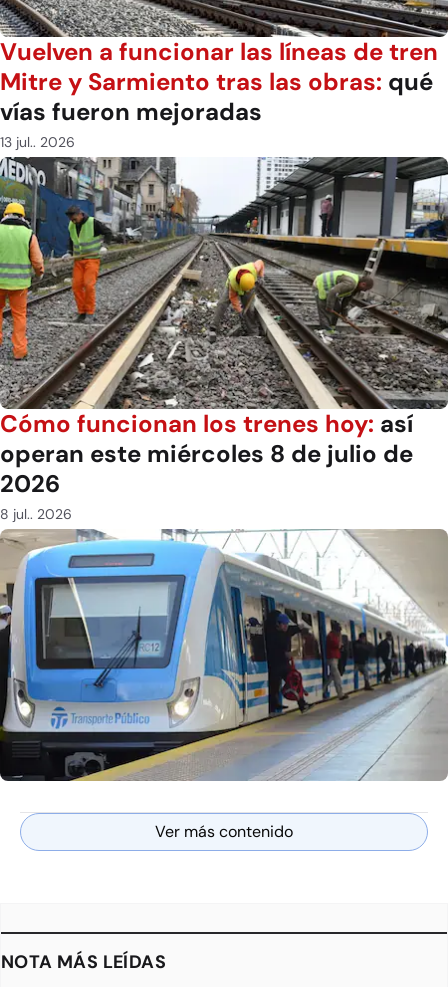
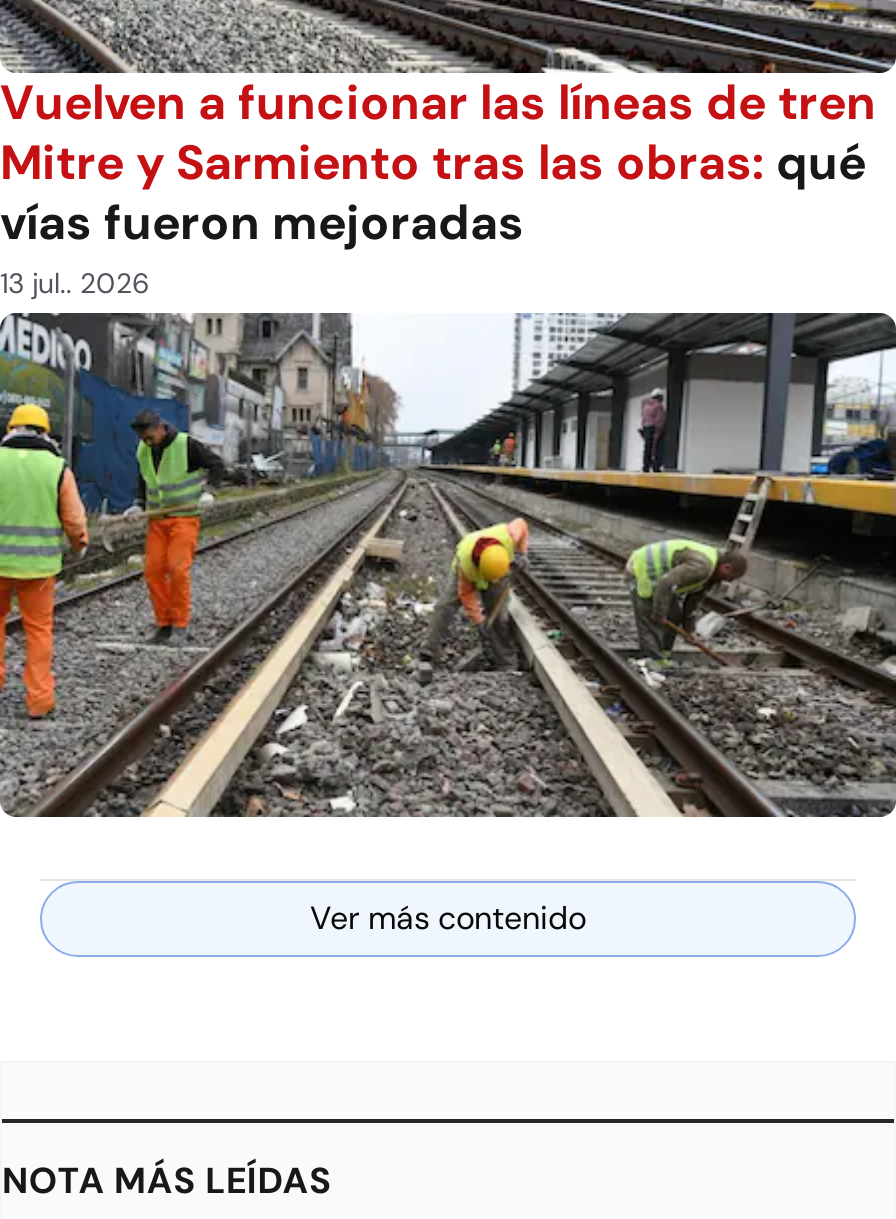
[0,408,413,499] Cómo funcionan los trenes hoy: así | operan este miércoles 8 de julio de | 2026 -> none
[0,505,72,523] 8 jul.. 2026 -> none
[3,528,445,782] [image] -> none

